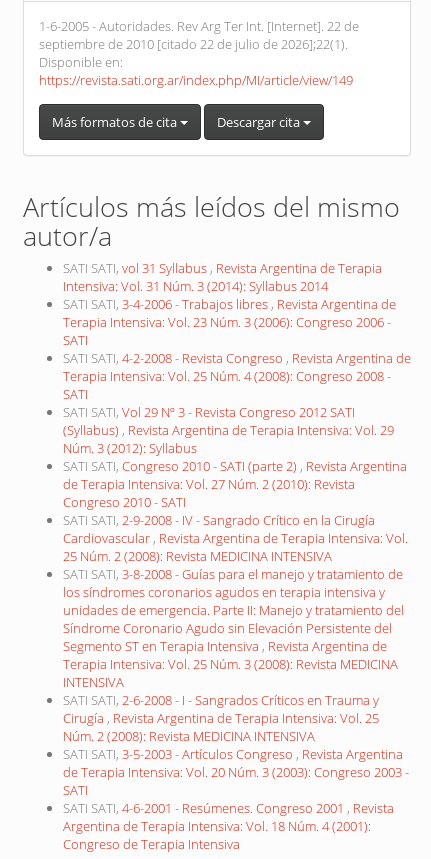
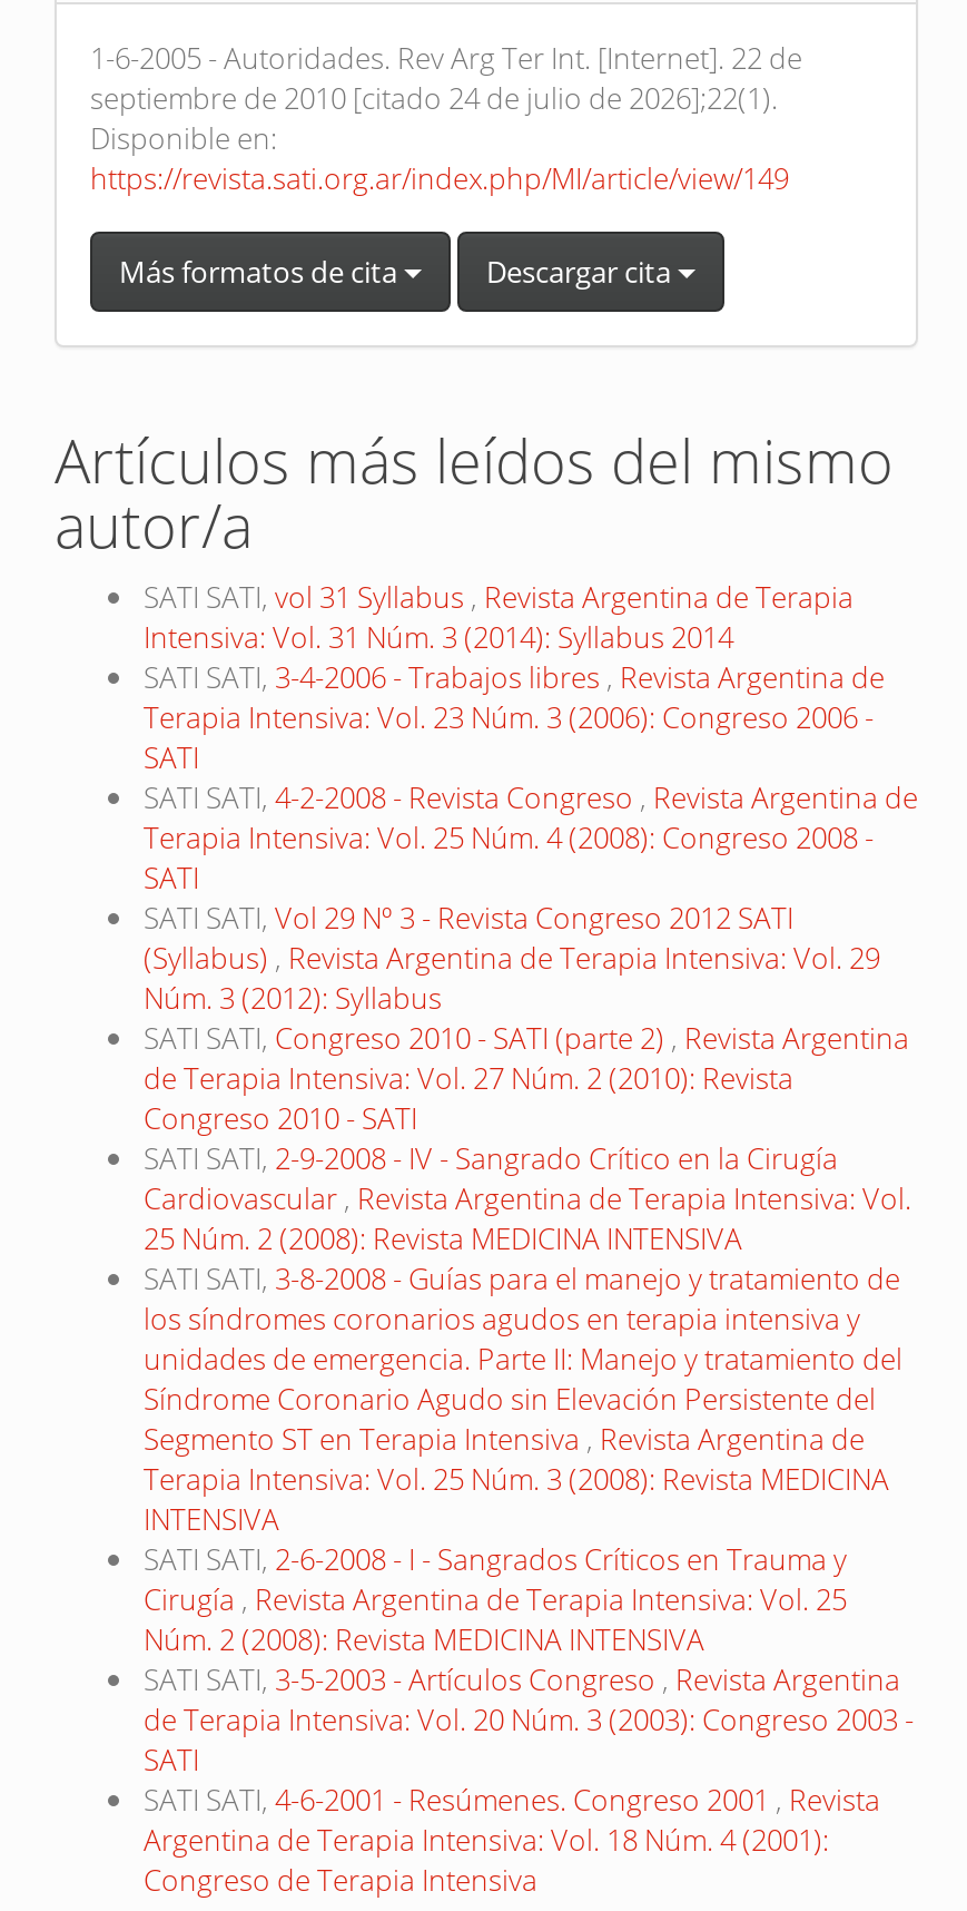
[39,34,348,52] septiembre de 2010 [citado 22 de julio de 2026];22(1). -> [90,77,778,117] septiembre de 2010 [citado 24 de julio de 2026];22(1).

